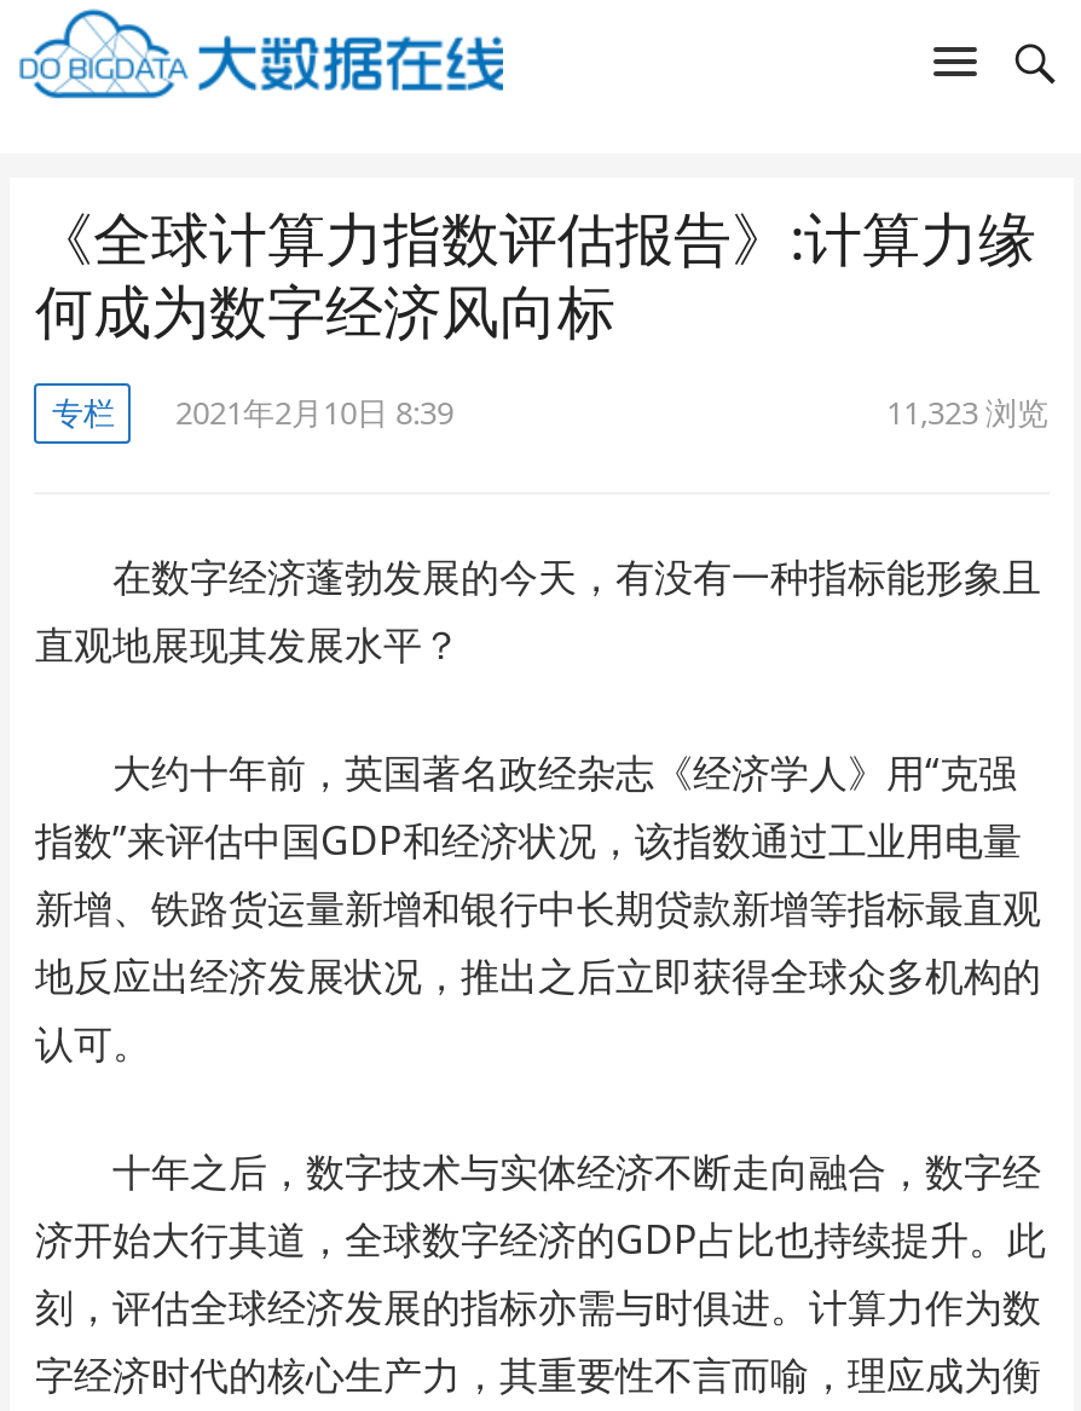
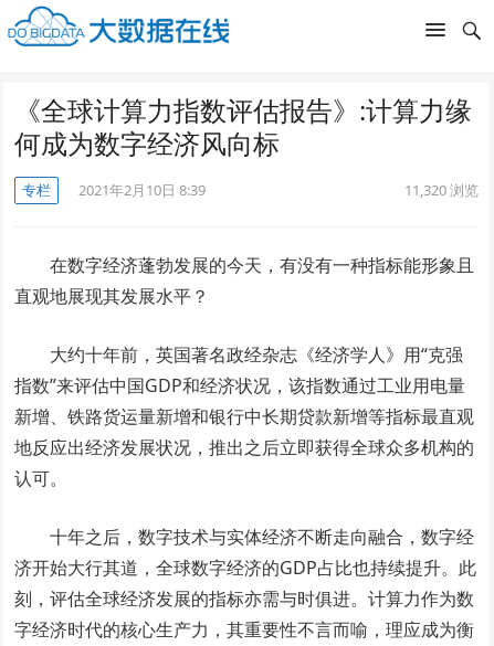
[886,391,1048,434] 11,323浏览 -> [404,180,478,200] 11,320浏览

